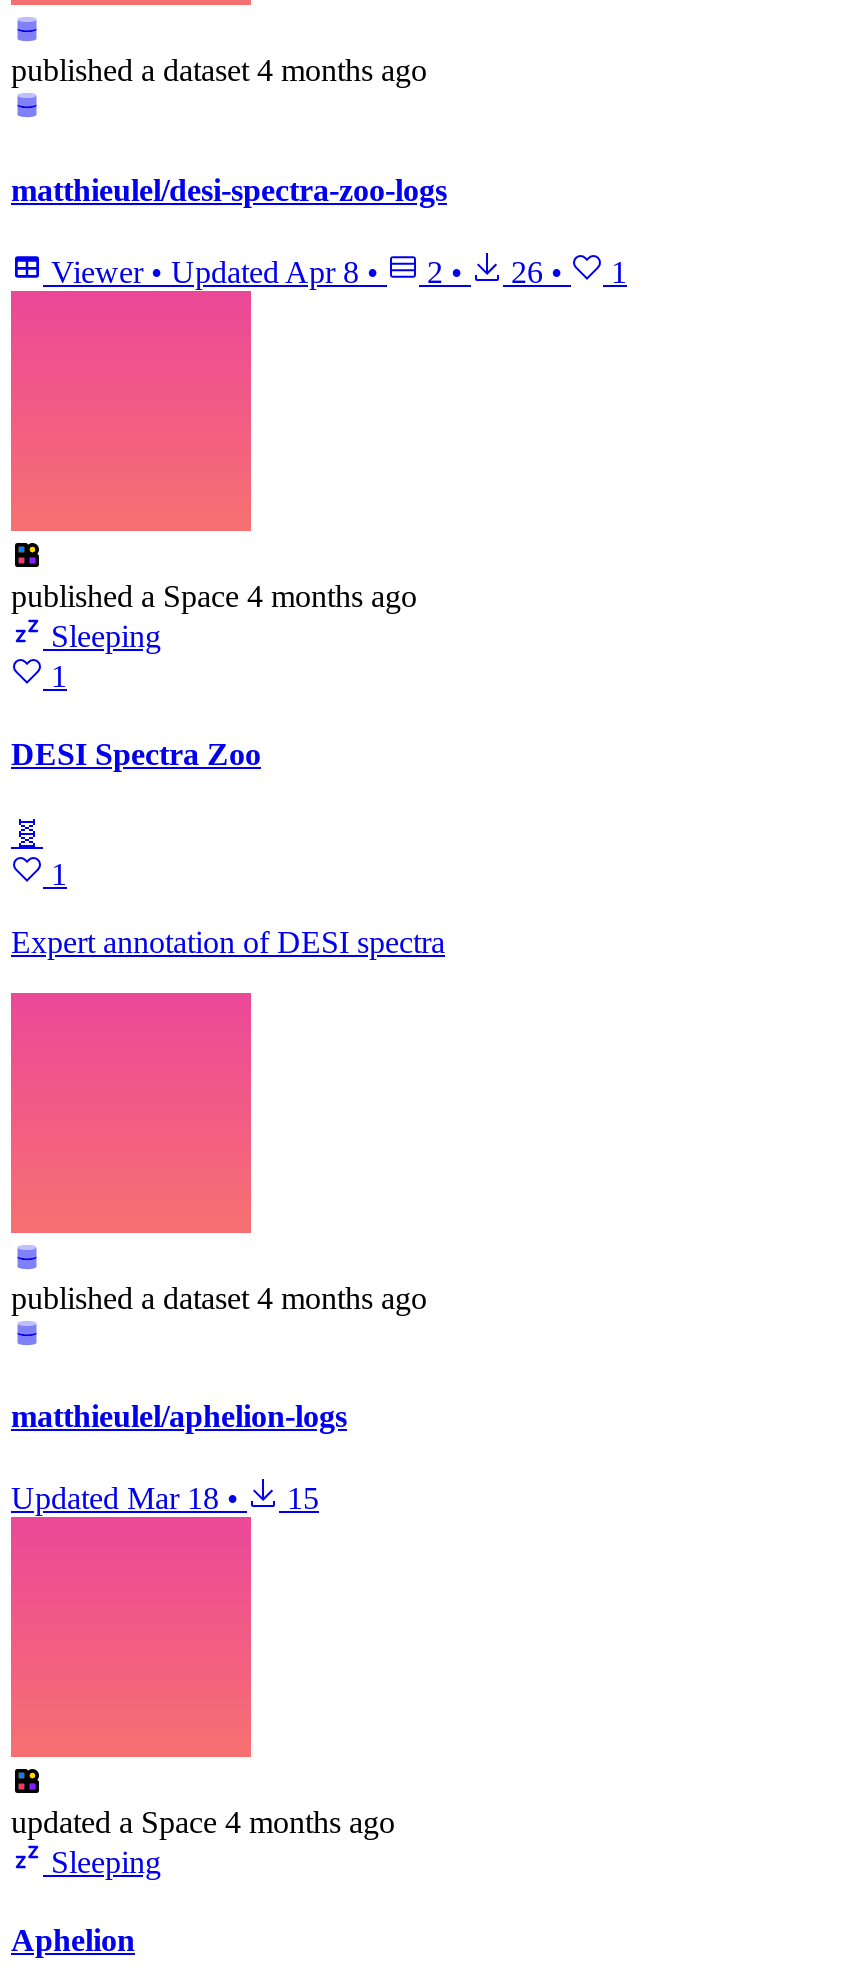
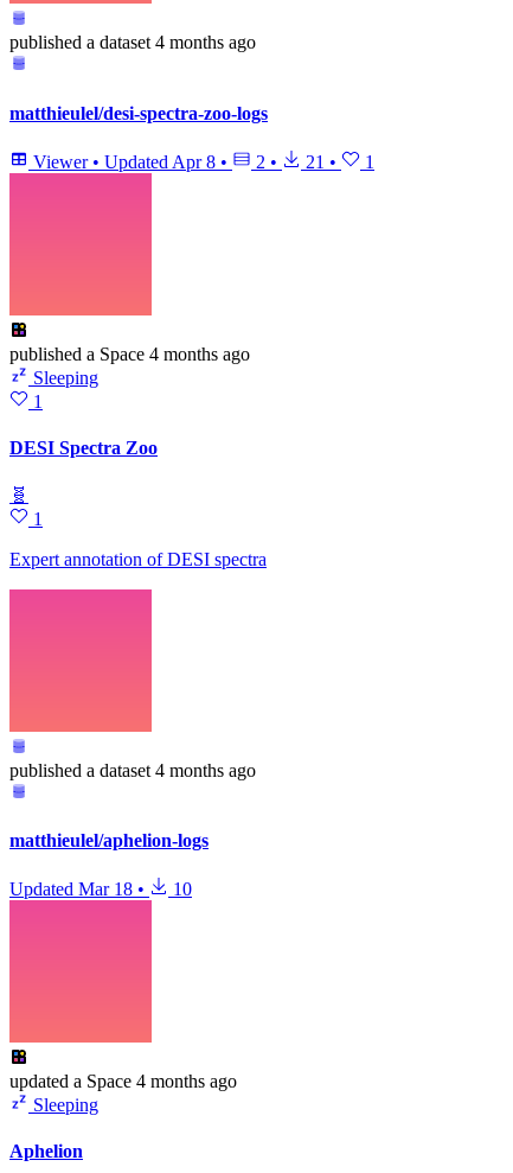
[43,255,627,289] Viewer • Updated Apr 8 • 2 • 26 • 1 -> [28,152,374,172] Viewer • Updated Apr 8 • 2 • 21 • 1
[11,1481,319,1515] Updated Mar 18 • 15 -> [9,879,192,899] Updated Mar 18 • 10

